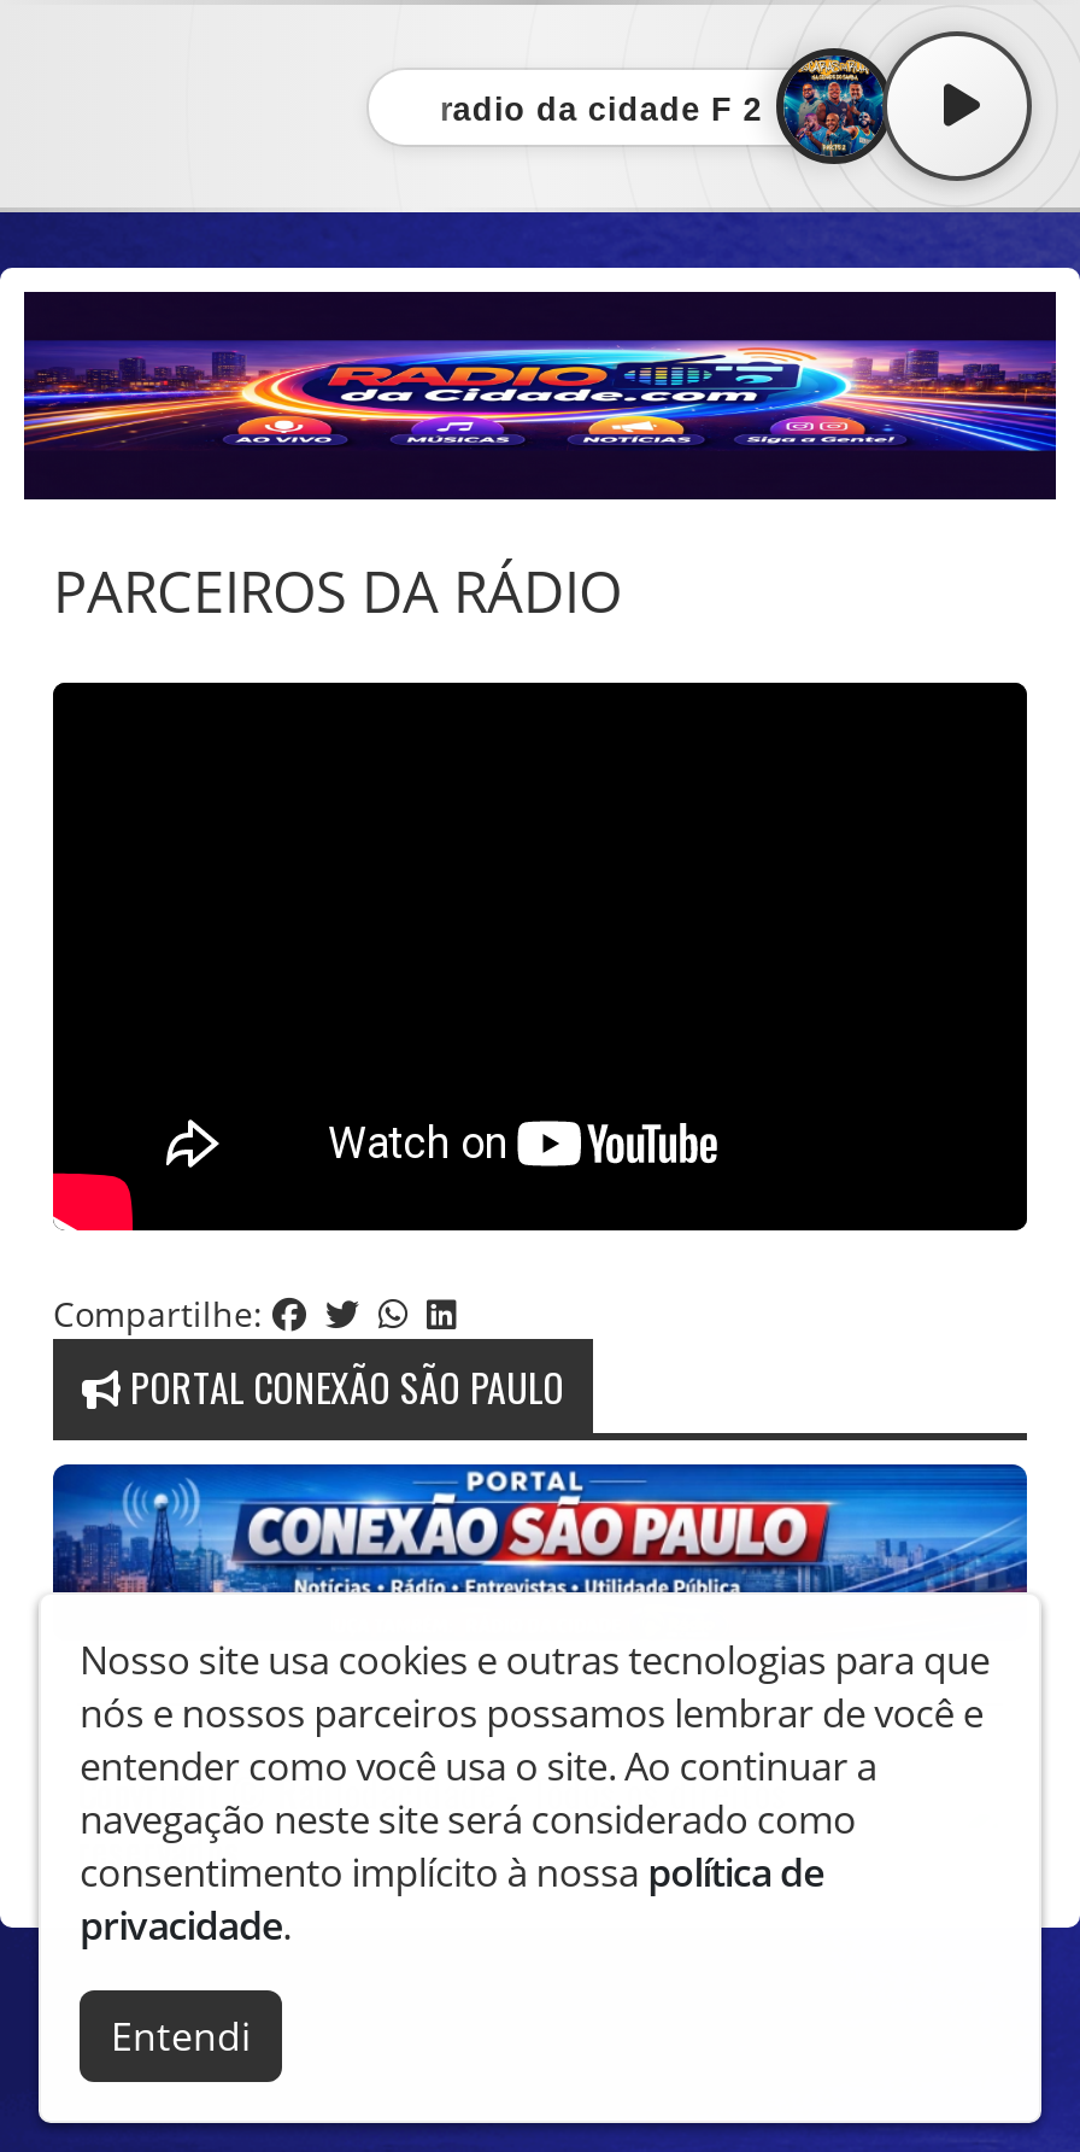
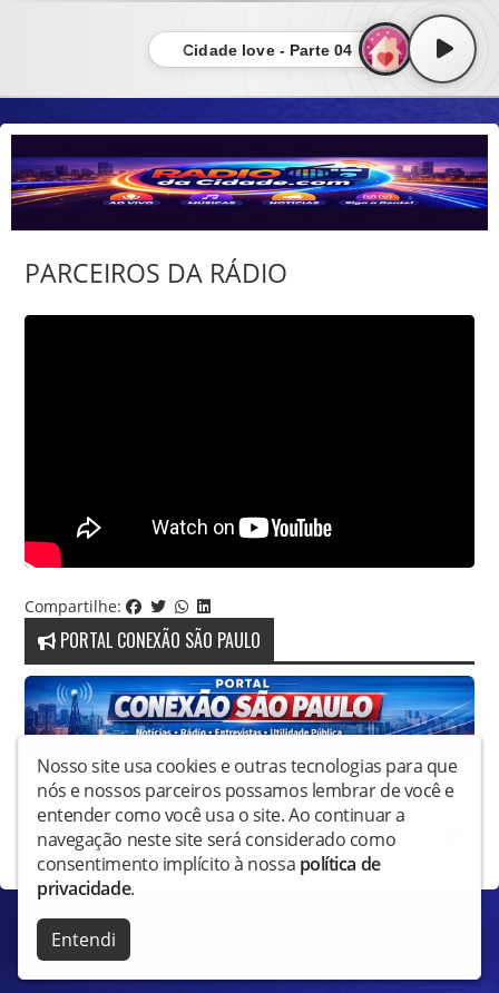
[440,55,885,157] [image] | radio da cidade F 2 -> [183,24,408,73] [image] | Cidade love - Parte 04

